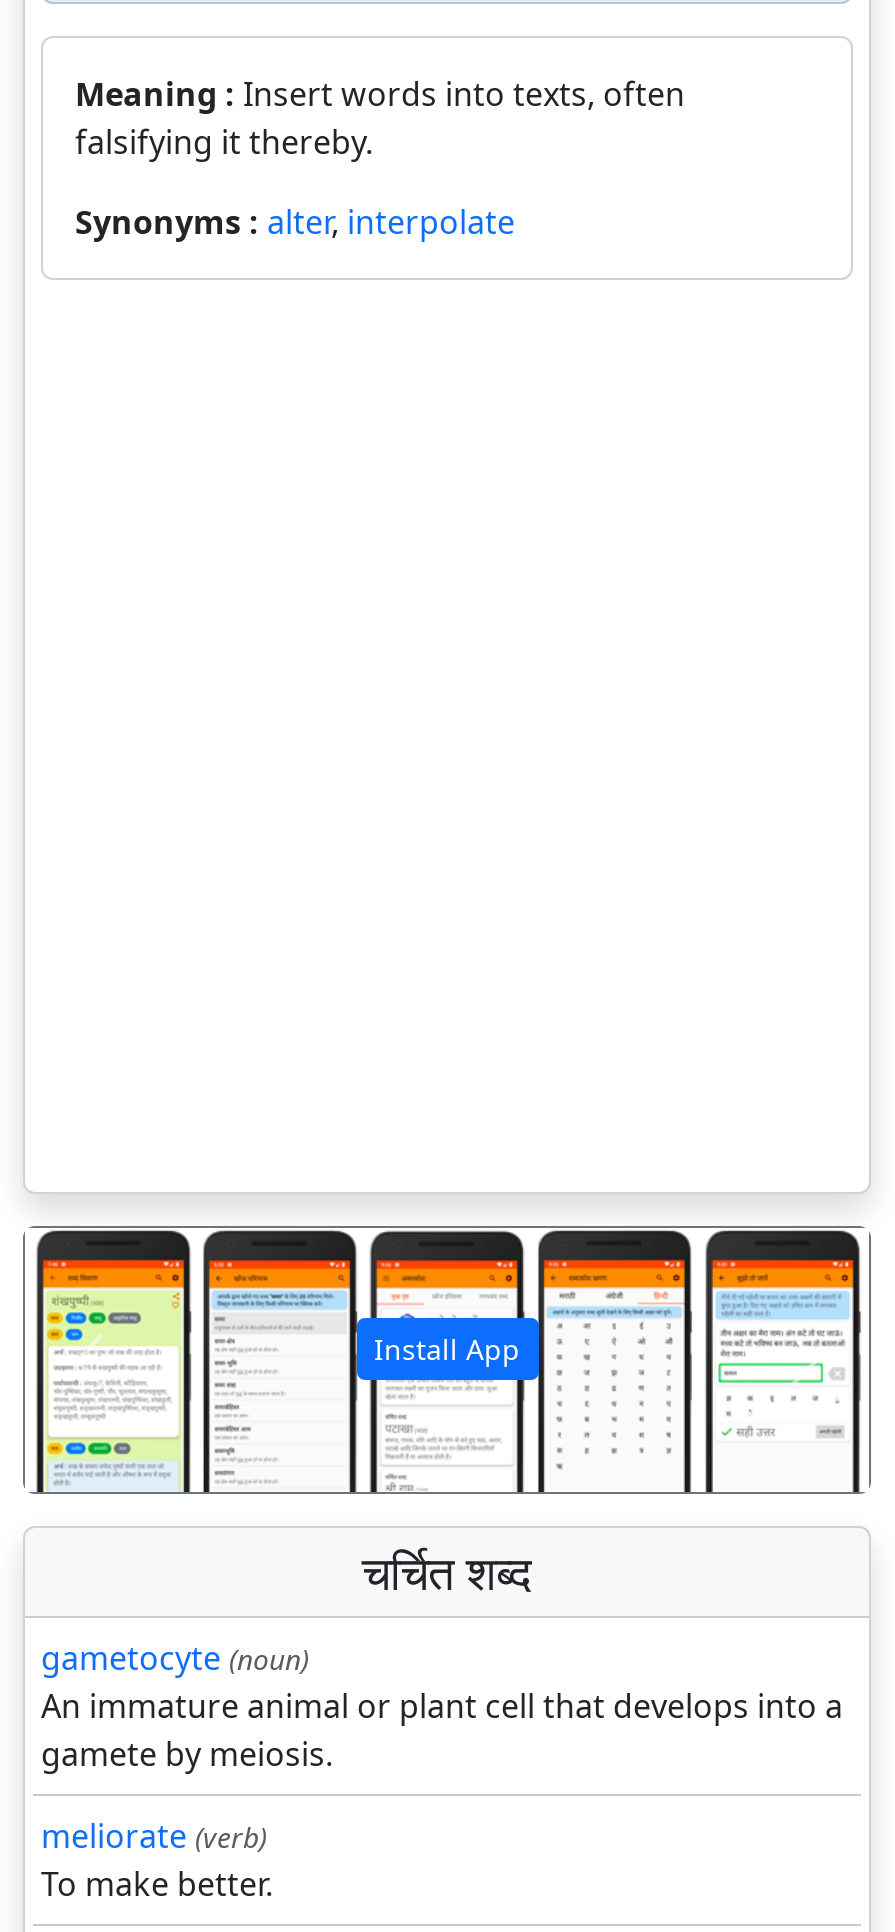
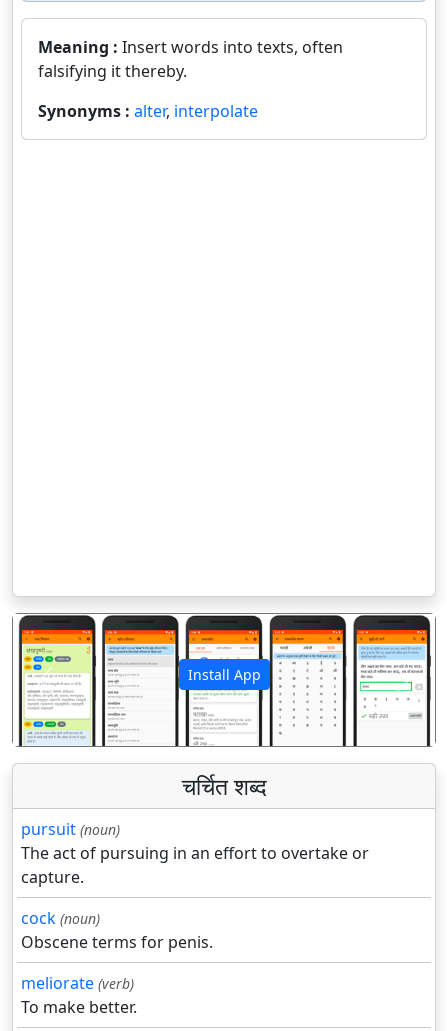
[41,1637,843,1777] gametocyte (noun) | An immature animal or plant cell that develops into a | gamete by meiosis. -> [21,818,369,953] pursuit (noun) | The act of pursuing in an effort to overtake or | capture. | cock (noun) | Obscene terms for penis.

